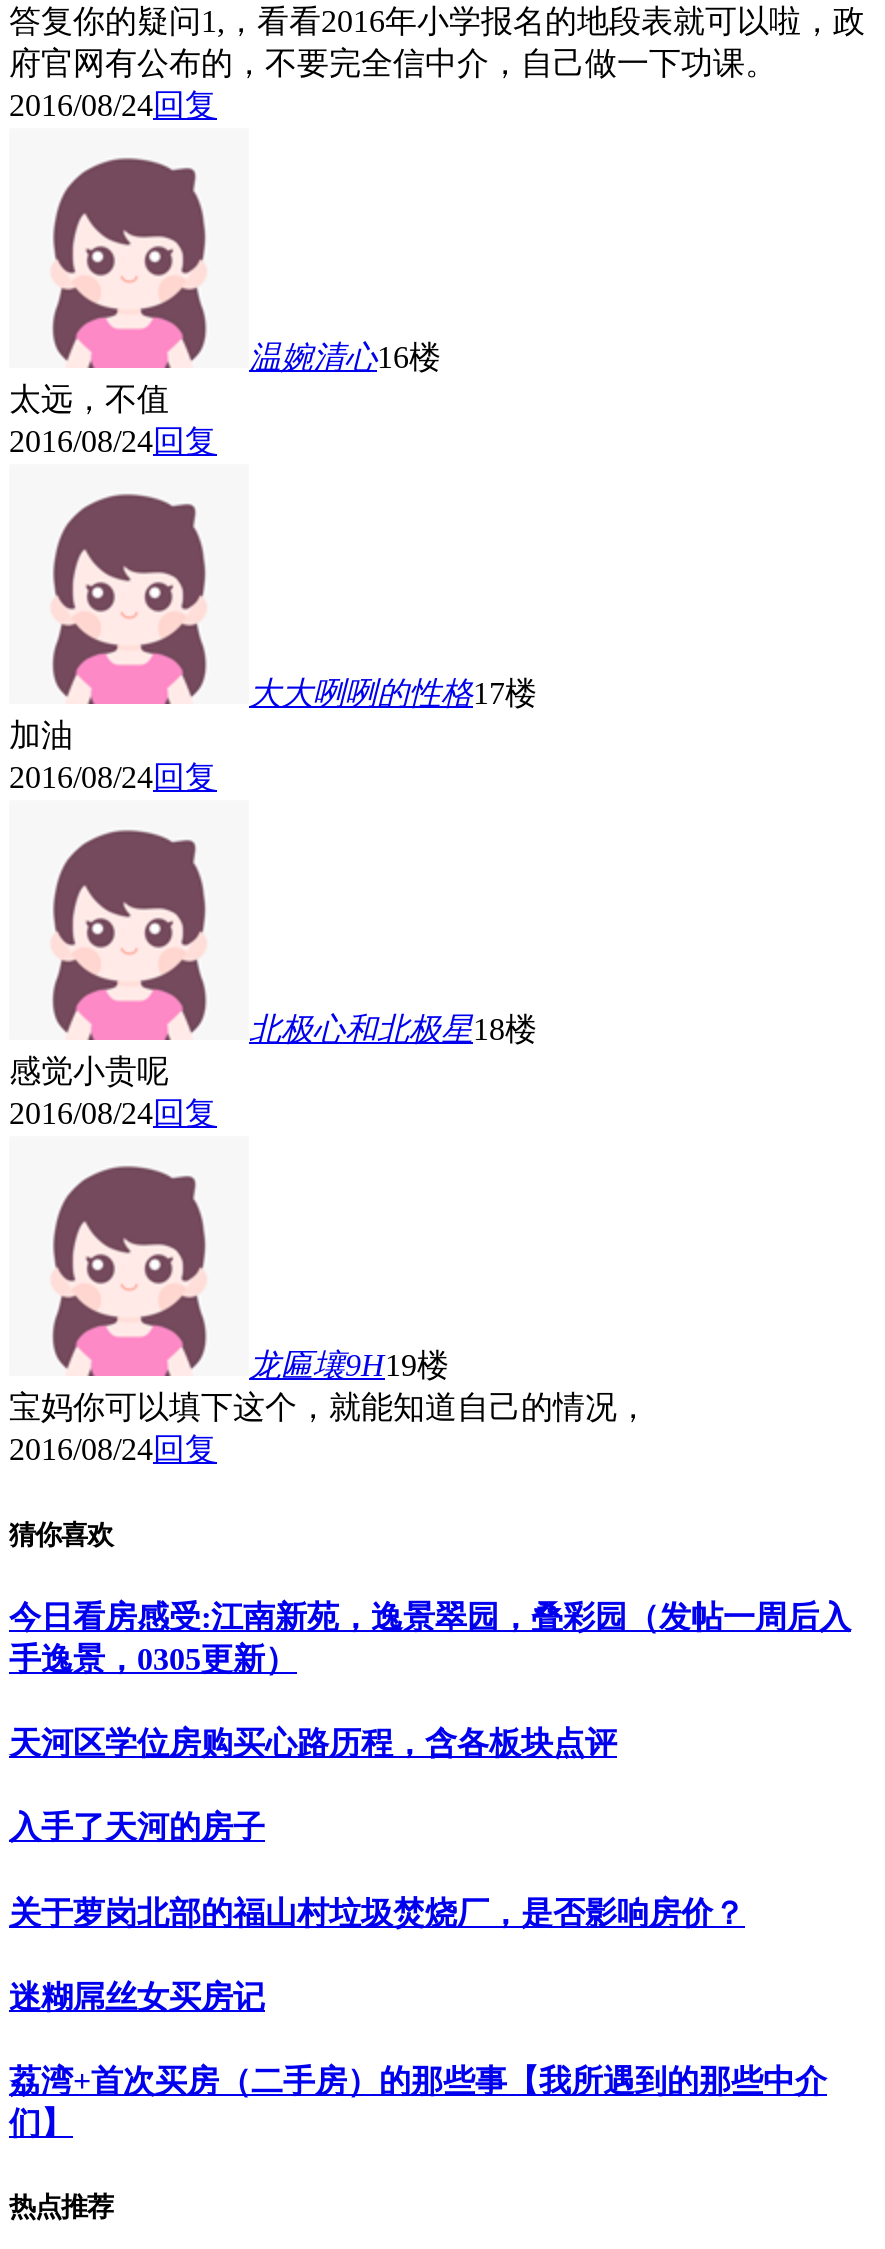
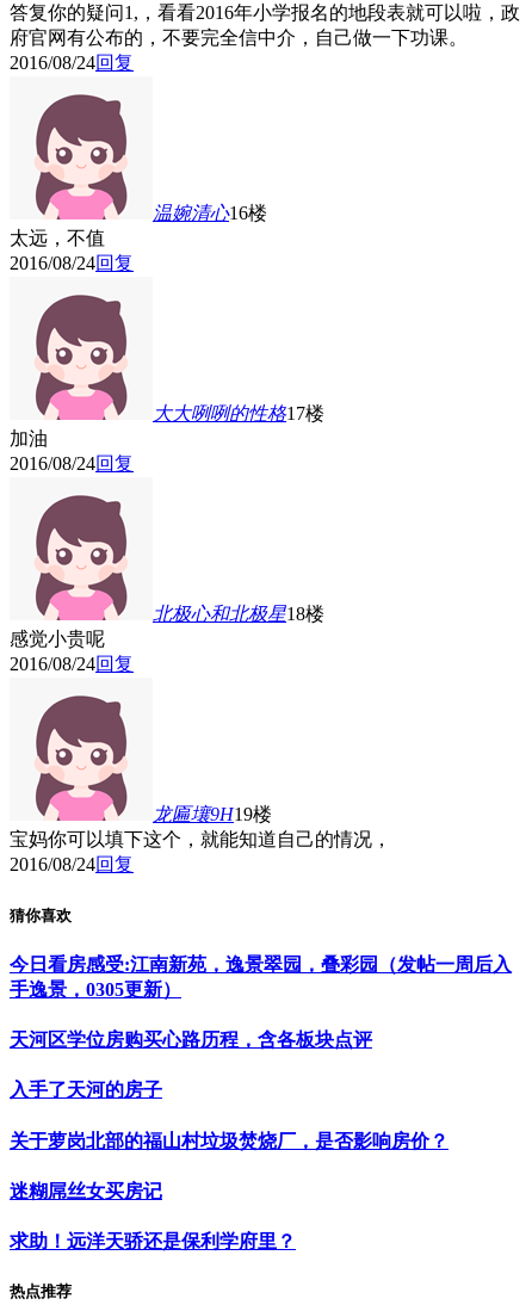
[9,2064,827,2140] 荔湾+首次买房（二手房）的那些事【我所遇到的那些中介 | 们】 -> [10,1231,296,1251] 求助！远洋天骄还是保利学府里？

